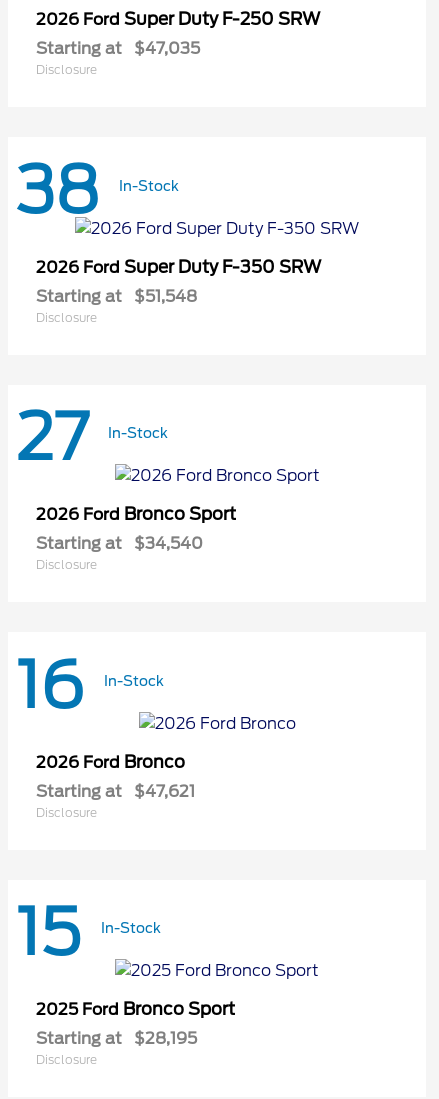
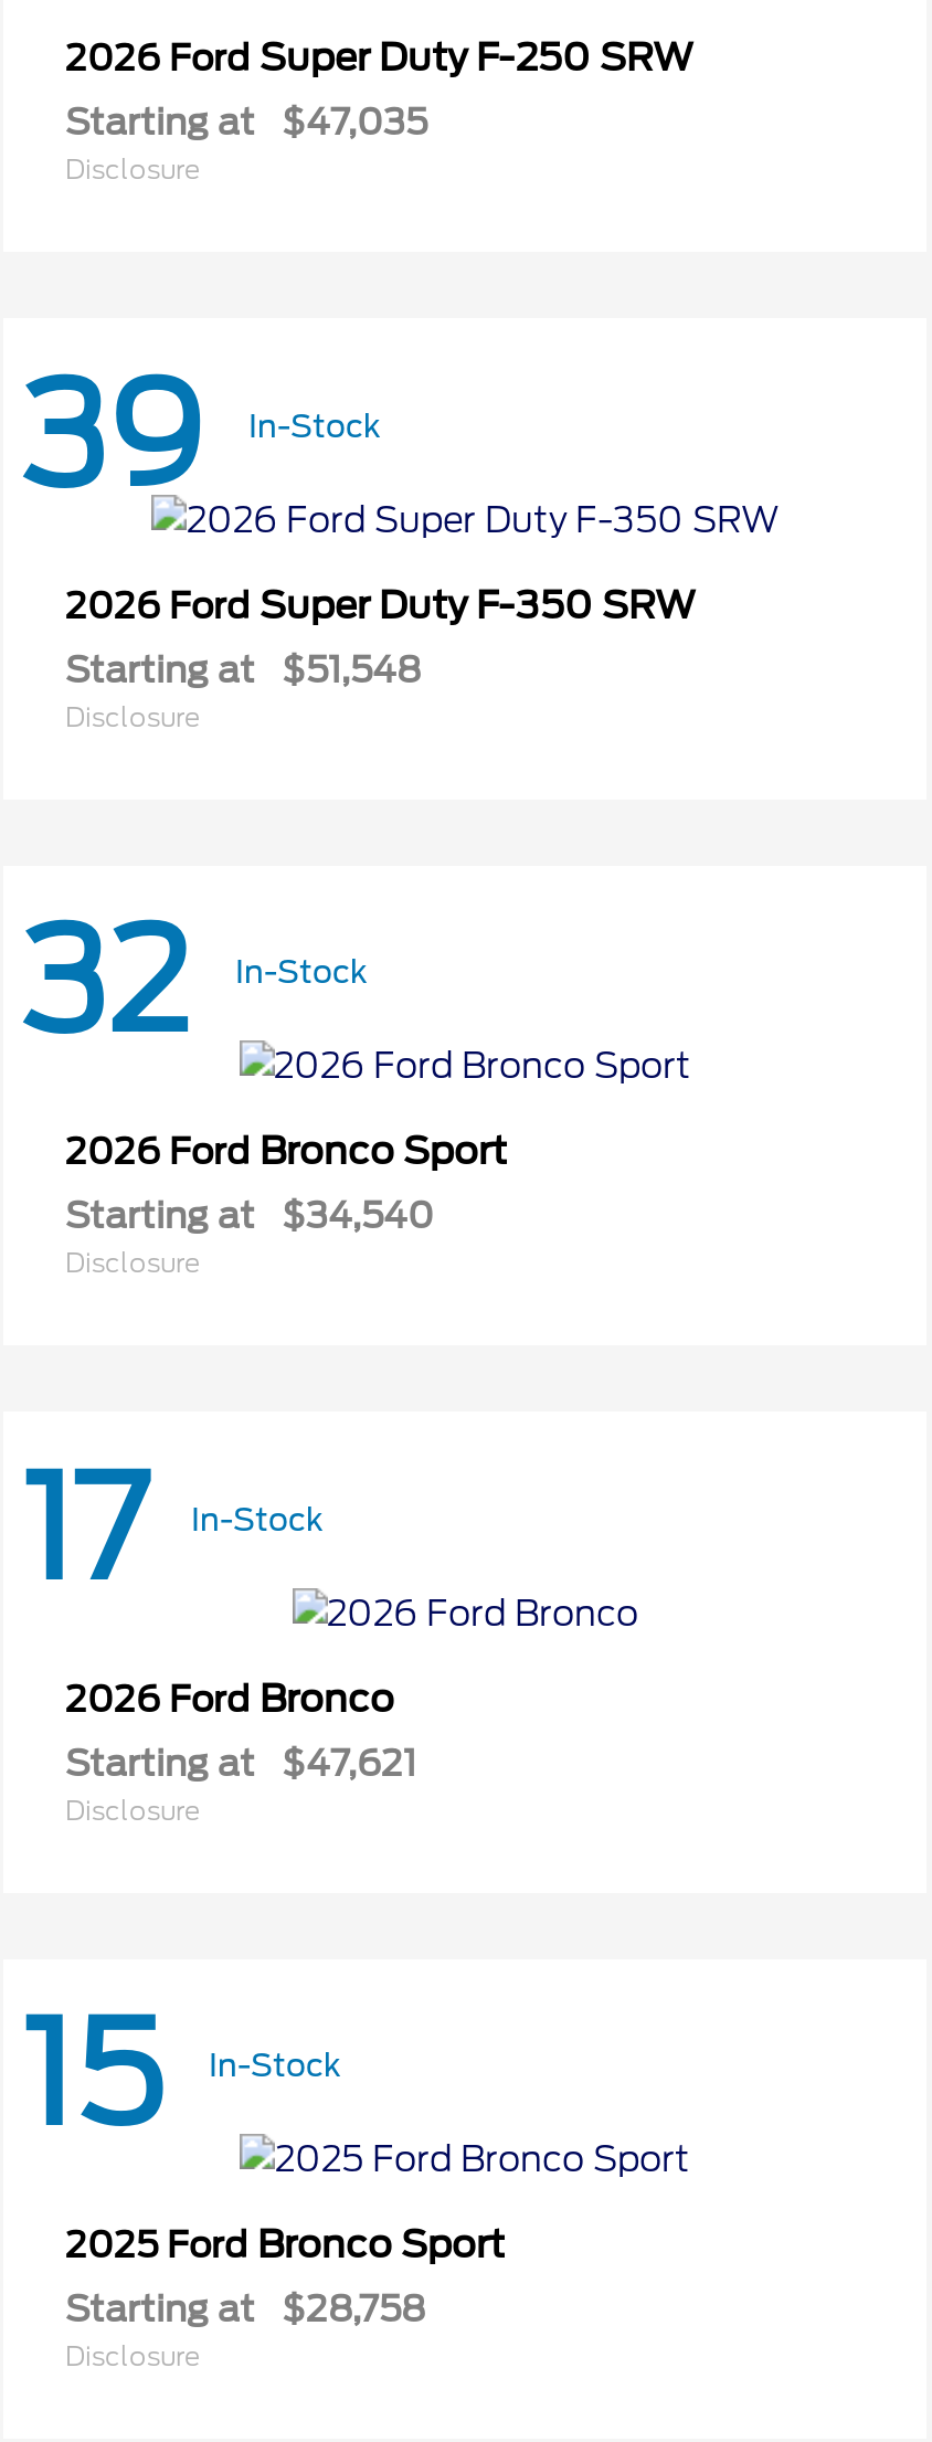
[16,151,179,227] 38 In-Stock -> [21,350,381,518] 39 In-Stock
[16,399,168,475] 27 In-Stock -> [21,897,368,1065] 32 In-Stock
[16,647,164,723] 16 In-Stock -> [21,1444,324,1612] 17 In-Stock
[36,1029,197,1048] Starting at $28,195 -> [65,2289,425,2331] Starting at $28,758

